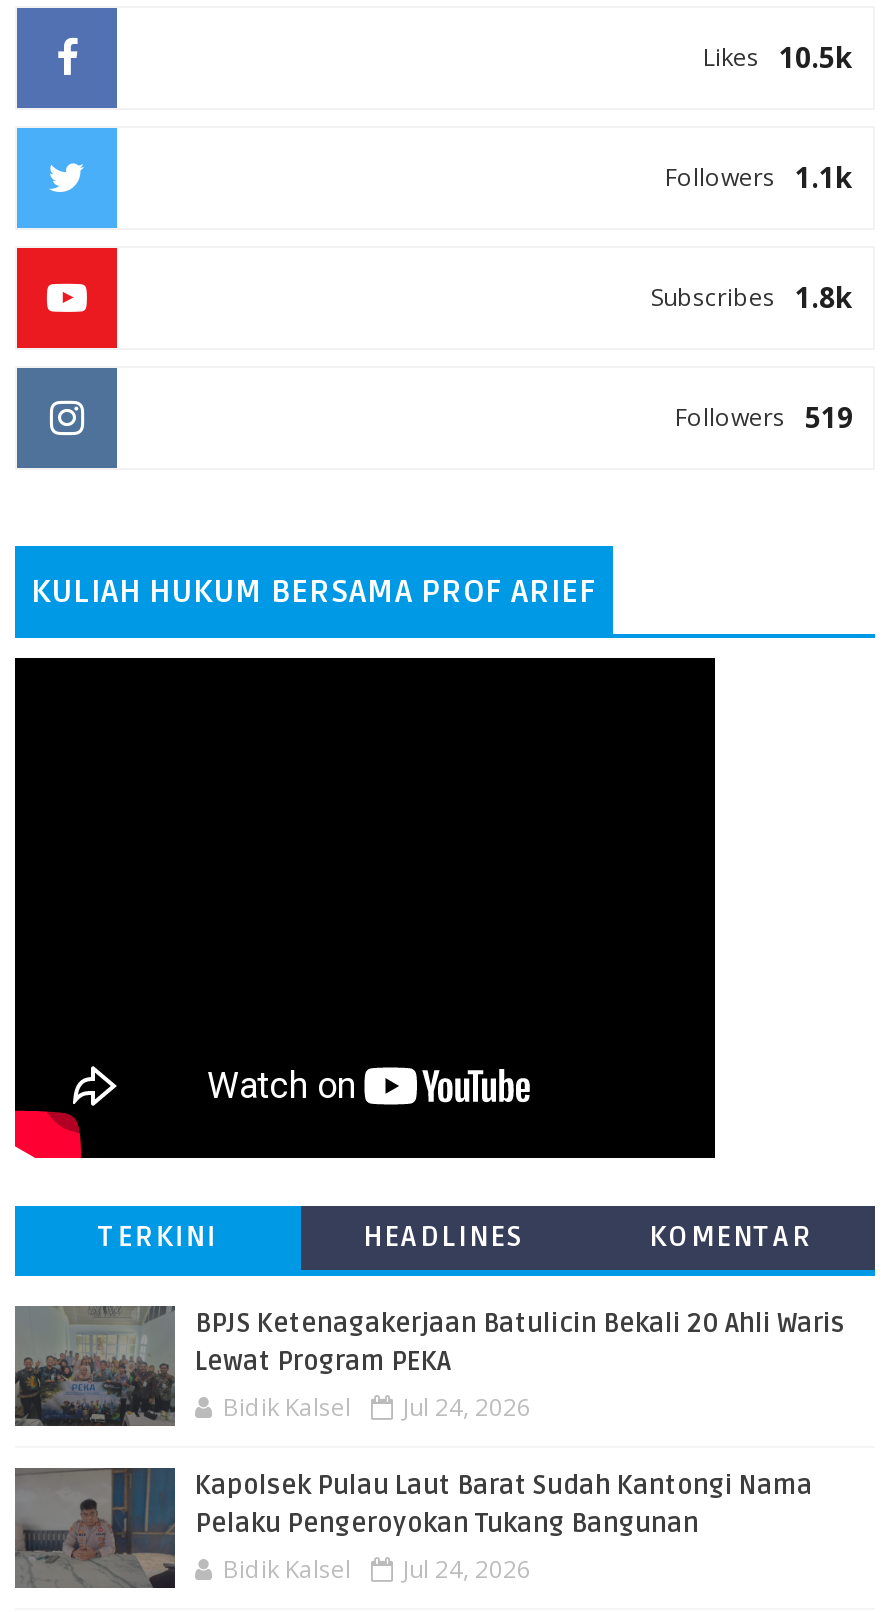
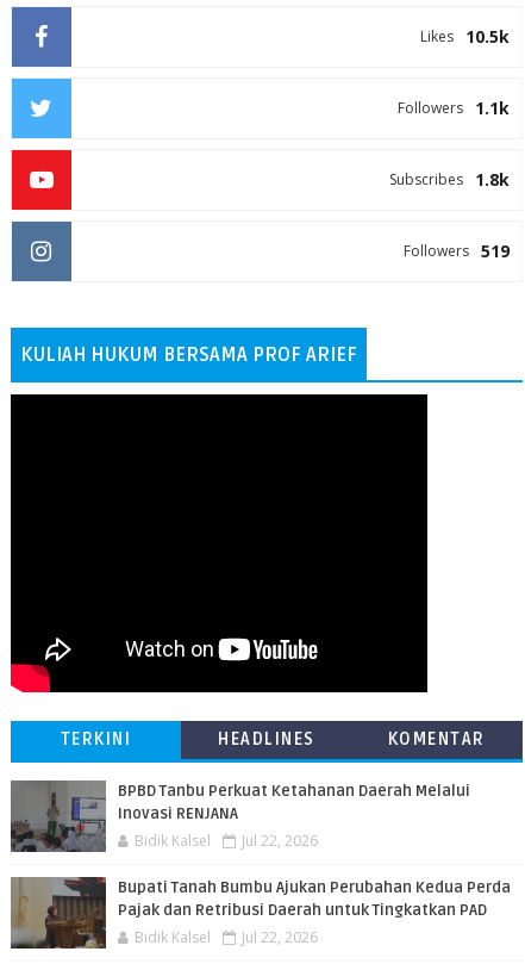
[15,1308,845,1426] [image] | BPJS Ketenagakerjaan Batulicin Bekali 20 Ahli Waris | Lewat Program PEKA -> [15,780,470,852] [image] | BPBD Tanbu Perkuat Ketahanan Daerah Melalui | Inovasi RENJANA
[223,1390,531,1424] Bidik Kalsel Jul 24, 2026 -> [135,831,318,851] Bidik Kalsel Jul 22, 2026
[17,1468,813,1588] [image] | Kapolsek Pulau Laut Barat Sudah Kantongi Nama | Pelaku Pengeroyokan Tukang Bangunan -> [11,877,511,949] [image] | Bupati Tanah Bumbu Ajukan Perubahan Kedua Perda | Pajak dan Retribusi Daerah untuk Tingkatkan PAD
[223,1552,531,1586] Bidik Kalsel Jul 24, 2026 -> [135,927,318,947] Bidik Kalsel Jul 22, 2026

